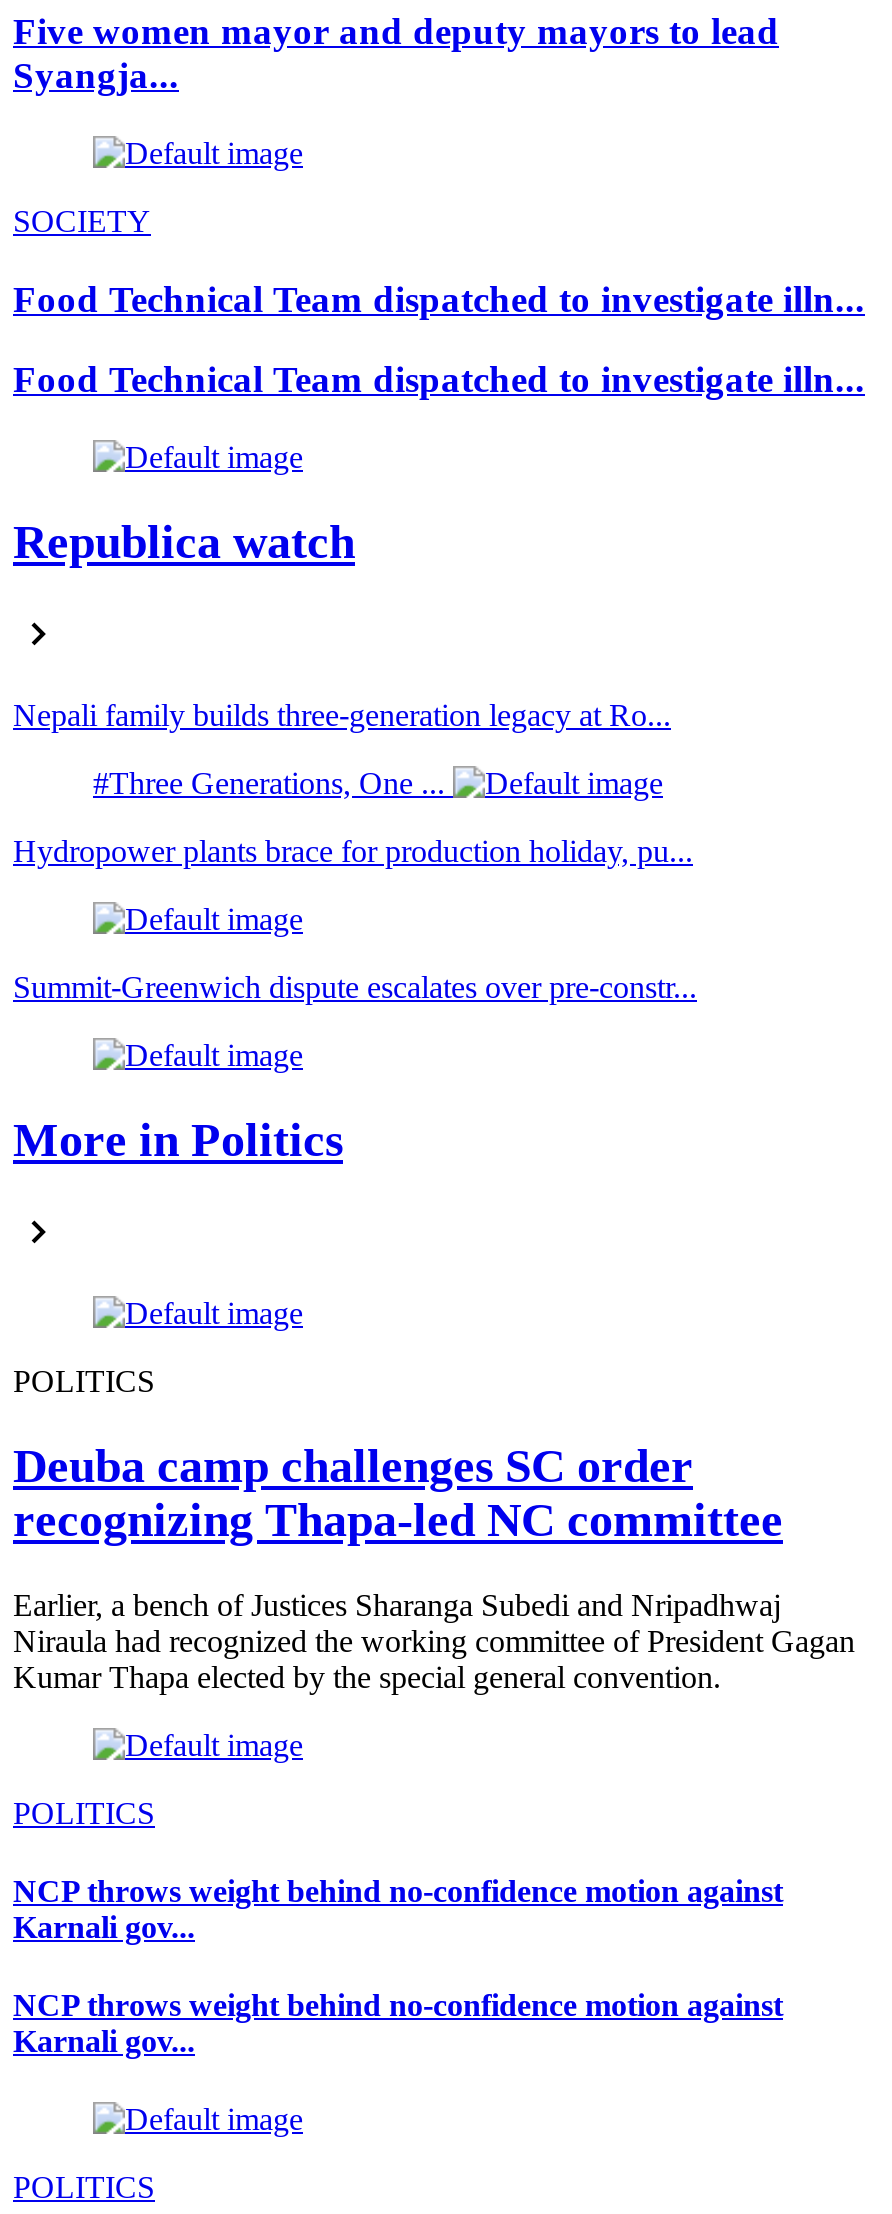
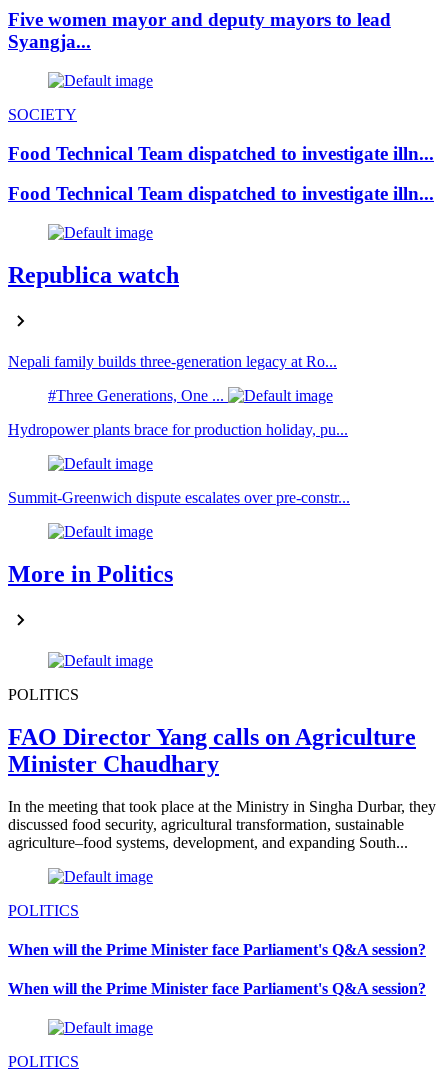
[13,1439,783,1545] Deuba camp challenges SC order | recognizing Thapa-led NC committee -> [8,724,416,777] FAO Director Yang calls on Agriculture | Minister Chaudhary
[13,1587,855,1693] Earlier, a bench of Justices Sharanga Subedi and Nripadhwaj | Niraula had recognized the working committee of President Gagan | Kumar Thapa elected by the special general convention. -> [8,797,436,850] In the meeting that took place at the Ministry in Singha Durbar, they | discussed food security, agricultural transformation, sustainable | agriculture–food systems, development, and expanding South...
[13,1874,783,1944] NCP throws weight behind no-confidence motion against | Karnali gov... -> [8,941,426,958] When will the Prime Minister face Parliament's Q&A session?
[13,1988,783,2058] NCP throws weight behind no-confidence motion against | Karnali gov... -> [8,980,426,997] When will the Prime Minister face Parliament's Q&A session?

